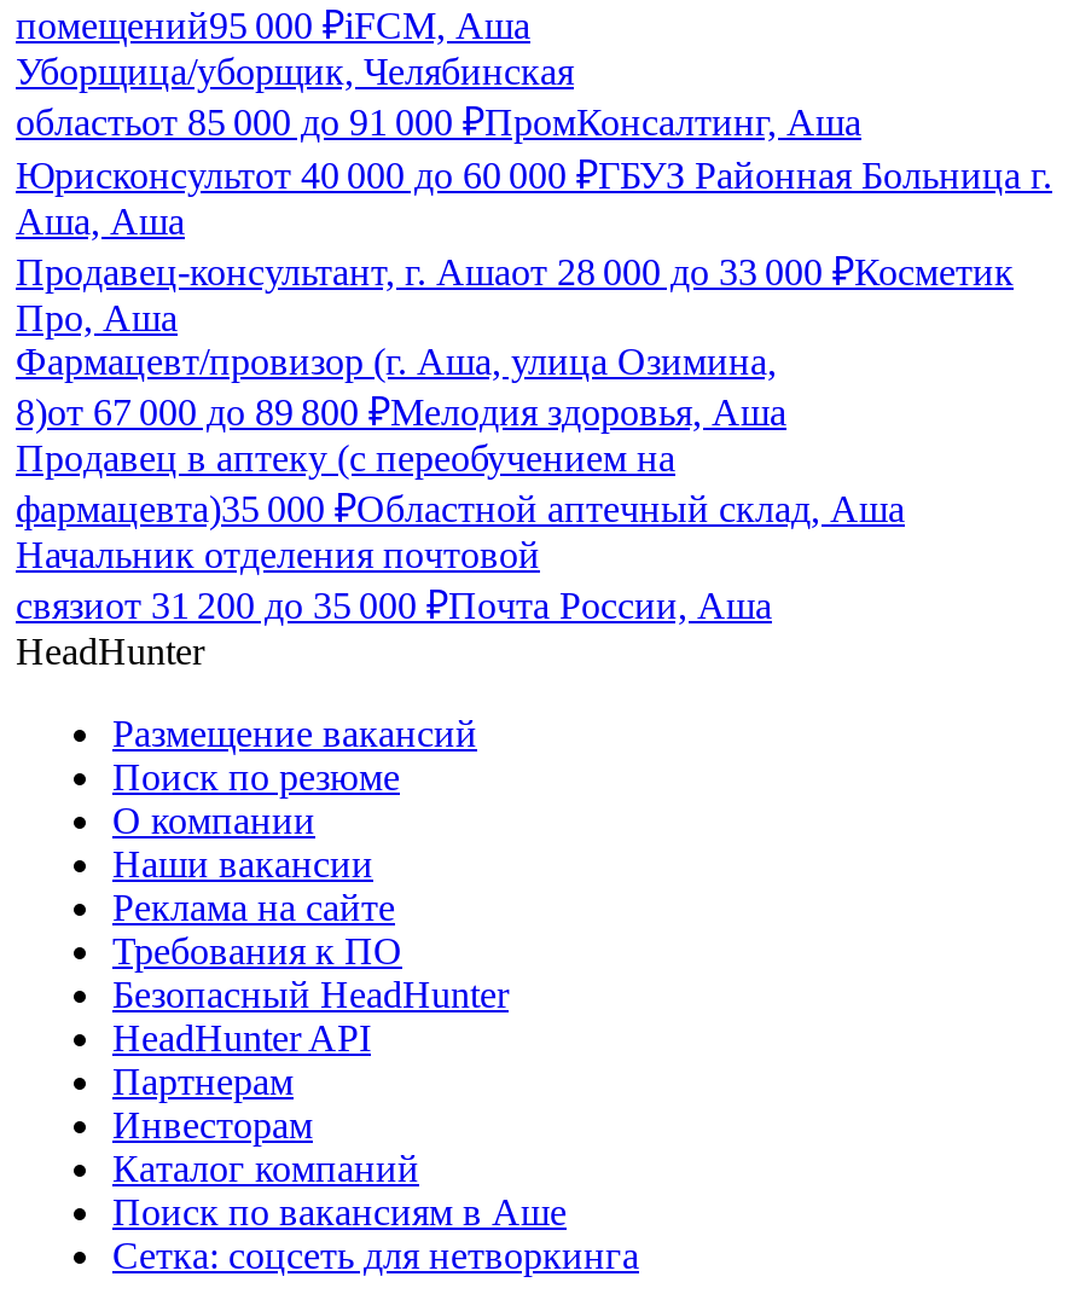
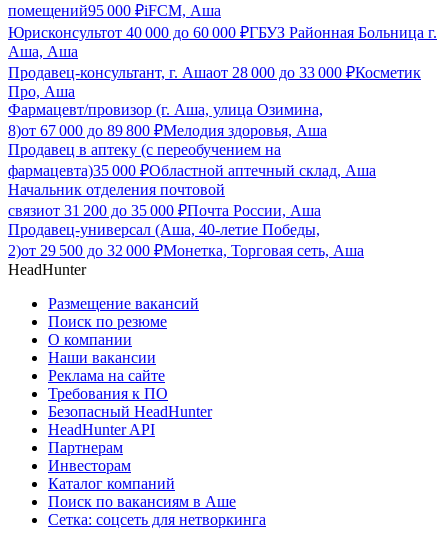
[16,51,861,143] Уборщица/уборщик, Челябинская | областьот 85 000 до 91 000 ₽ПромКонсалтинг, Аша -> none
moved [16,155,1052,626] -> [8,24,437,219]: Юрисконсультот 40 000 до 60 000 ₽ГБУЗ Районная Больница г. | Аша, Аша | Продавец-консультант, г. Ашаот 28 000 до 33 000 ₽Косметик | ... | Начальник отделения почтовой | связиот 31 200 до 35 000 ₽Почта России, Аша
none -> [8,221,364,259] Продавец-универсал (Аша, 40-летие Победы, | 2)от 29 500 до 32 000 ₽Монетка, Торговая сеть, Аша

